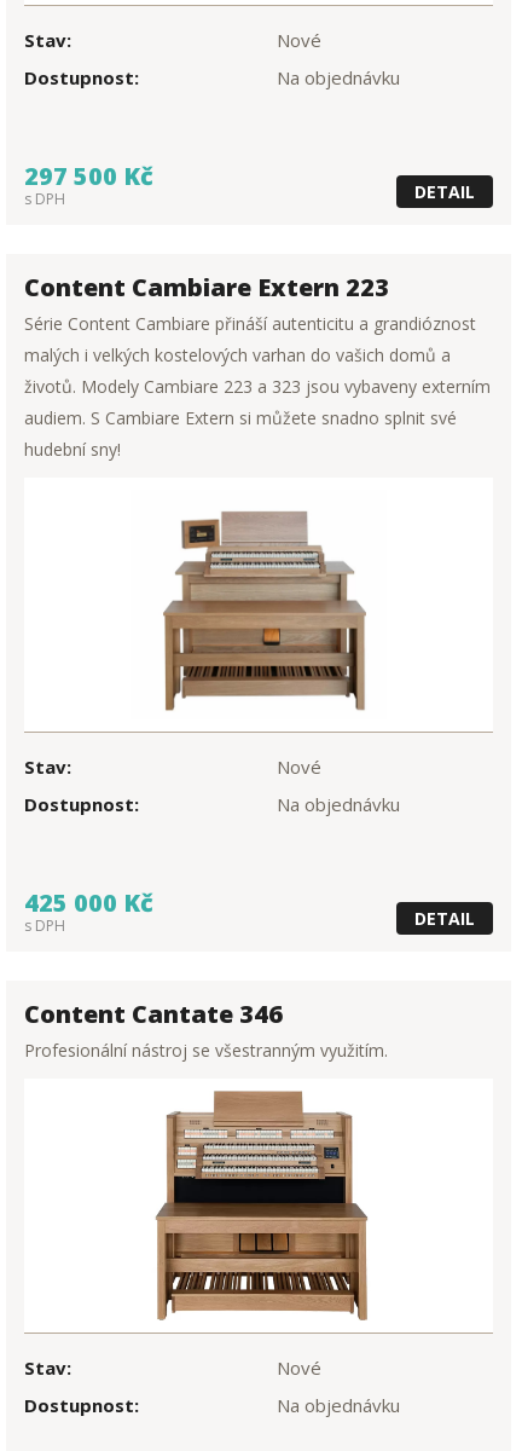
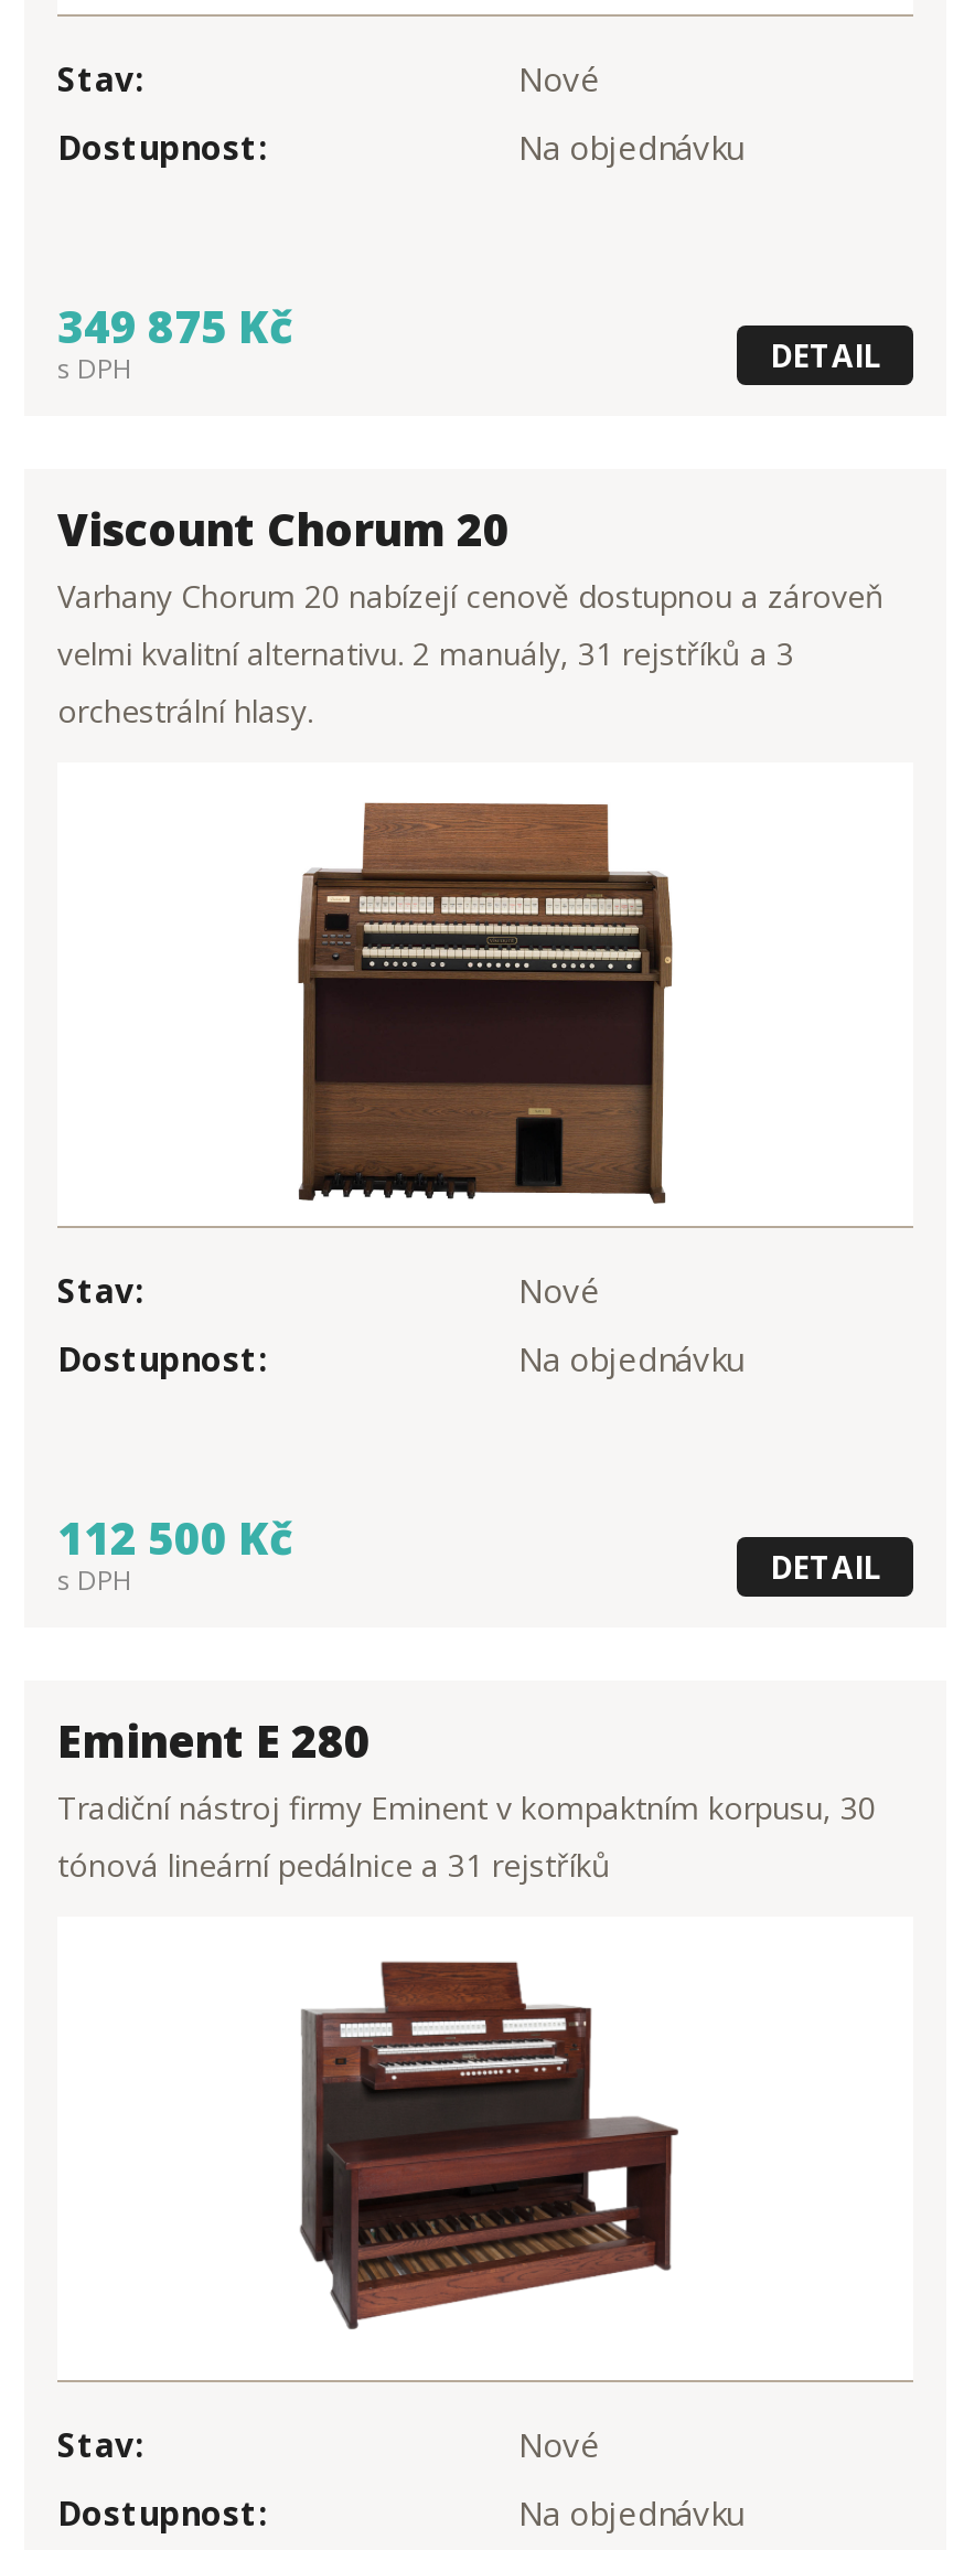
[24,160,153,193] 297 500 Kč -> [57,298,293,358] 349 875 Kč
[24,271,491,461] Content Cambiare Extern 223 | Série Content Cambiare přináší autenticitu a grandióznost | malých i velkých kostelových varhan do vašich domů a | životů. Modely Cambiare 223 a 323 jsou vybaveny externím | audiem. S Cambiare Extern si můžete snadno splnit své | hudební sny! -> [57,501,885,733] Viscount Chorum 20 | Varhany Chorum 20 nabízejí cenově dostupnou a zároveň | velmi kvalitní alternativu. 2 manuály, 31 rejstříků a 3 | orchestrální hlasy.
[158,499,367,711] [image] -> [296,807,679,1206] [image]
moved [24,755,400,817] -> [57,1269,743,1381]: Stav: | Nové | Dostupnost: | Na objednávku
[24,887,153,920] 425 000 Kč -> [57,1509,293,1569] 112 500 Kč
moved [24,907,475,936] -> [57,1547,880,1600]: s DPH | DETAIL
[24,998,388,1062] Content Cantate 346 | Profesionální nástroj se všestranným využitím. -> [57,1713,876,1887] Eminent E 280 | Tradiční nástroj firmy Eminent v kompaktním korpusu, 30 | tónová lineární pedálnice a 31 rejstříků
[155,1103,369,1322] [image] -> [300,1939,682,2332] [image]

